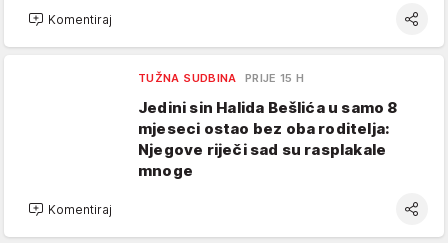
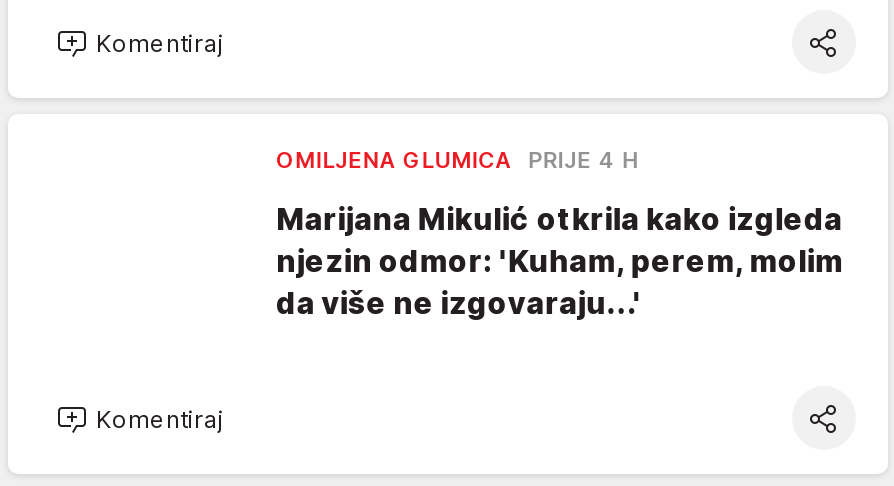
[138,71,304,85] TUŽNA SUDBINA PRIJE 15 H -> [276,146,638,174] OMILJENA GLUMICA PRIJE 4 H
[138,98,398,180] Jedini sin Halida Bešlića u samo 8 | mjeseci ostao bez oba roditelja: | Njegove riječi sad su rasplakale | mnoge -> [276,200,843,322] Marijana Mikulić otkrila kako izgleda | njezin odmor: 'Kuham, perem, molim | da više ne izgovaraju...'

